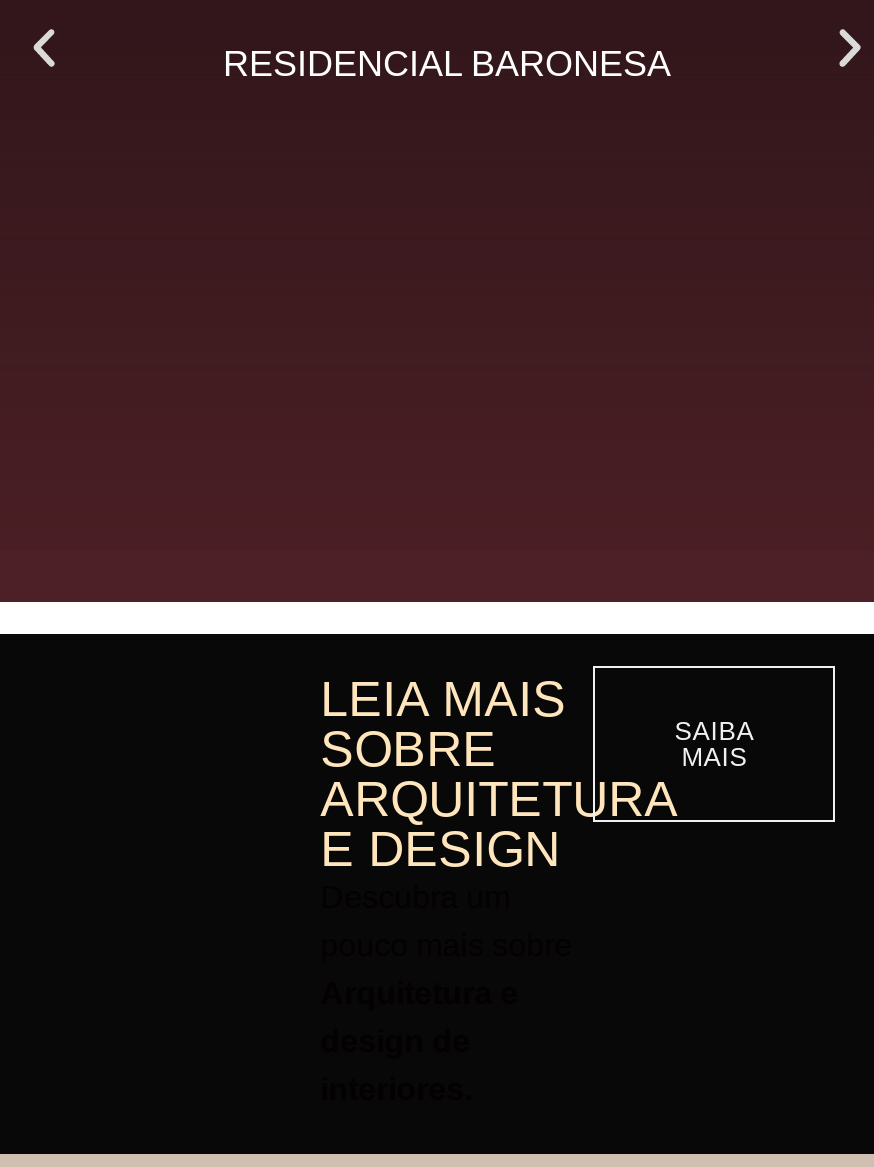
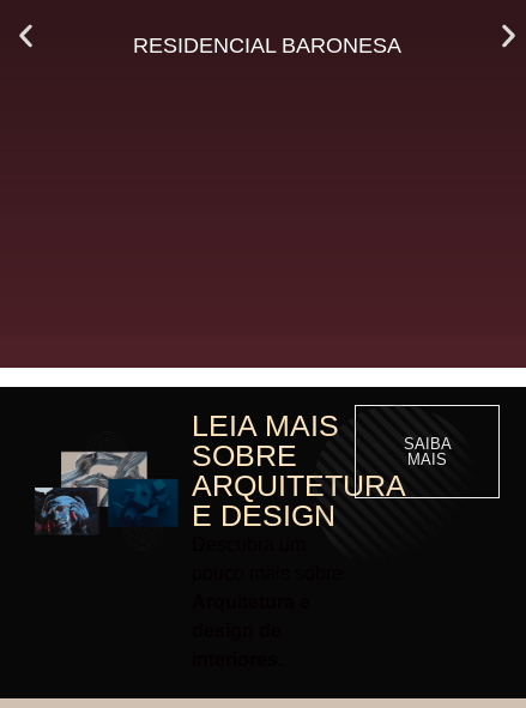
none -> [34,450,177,535] [image]

